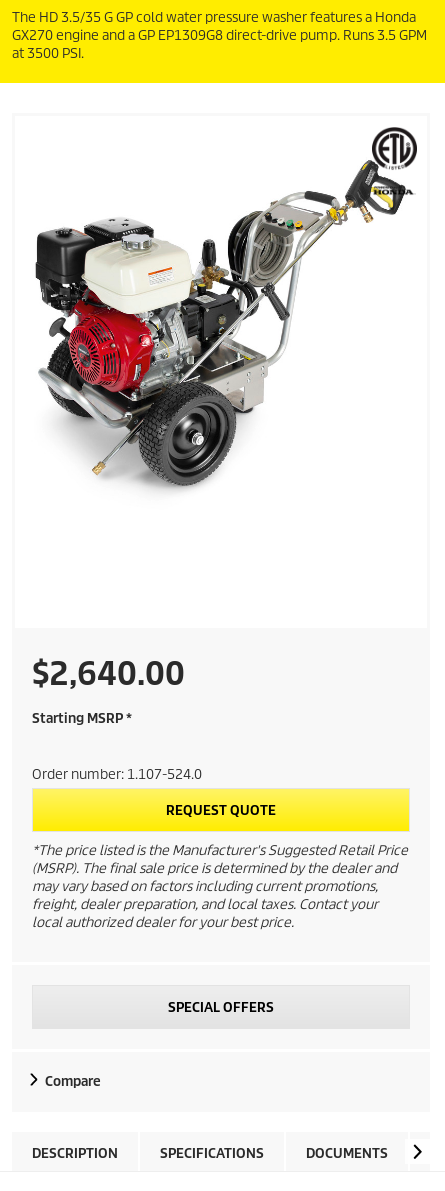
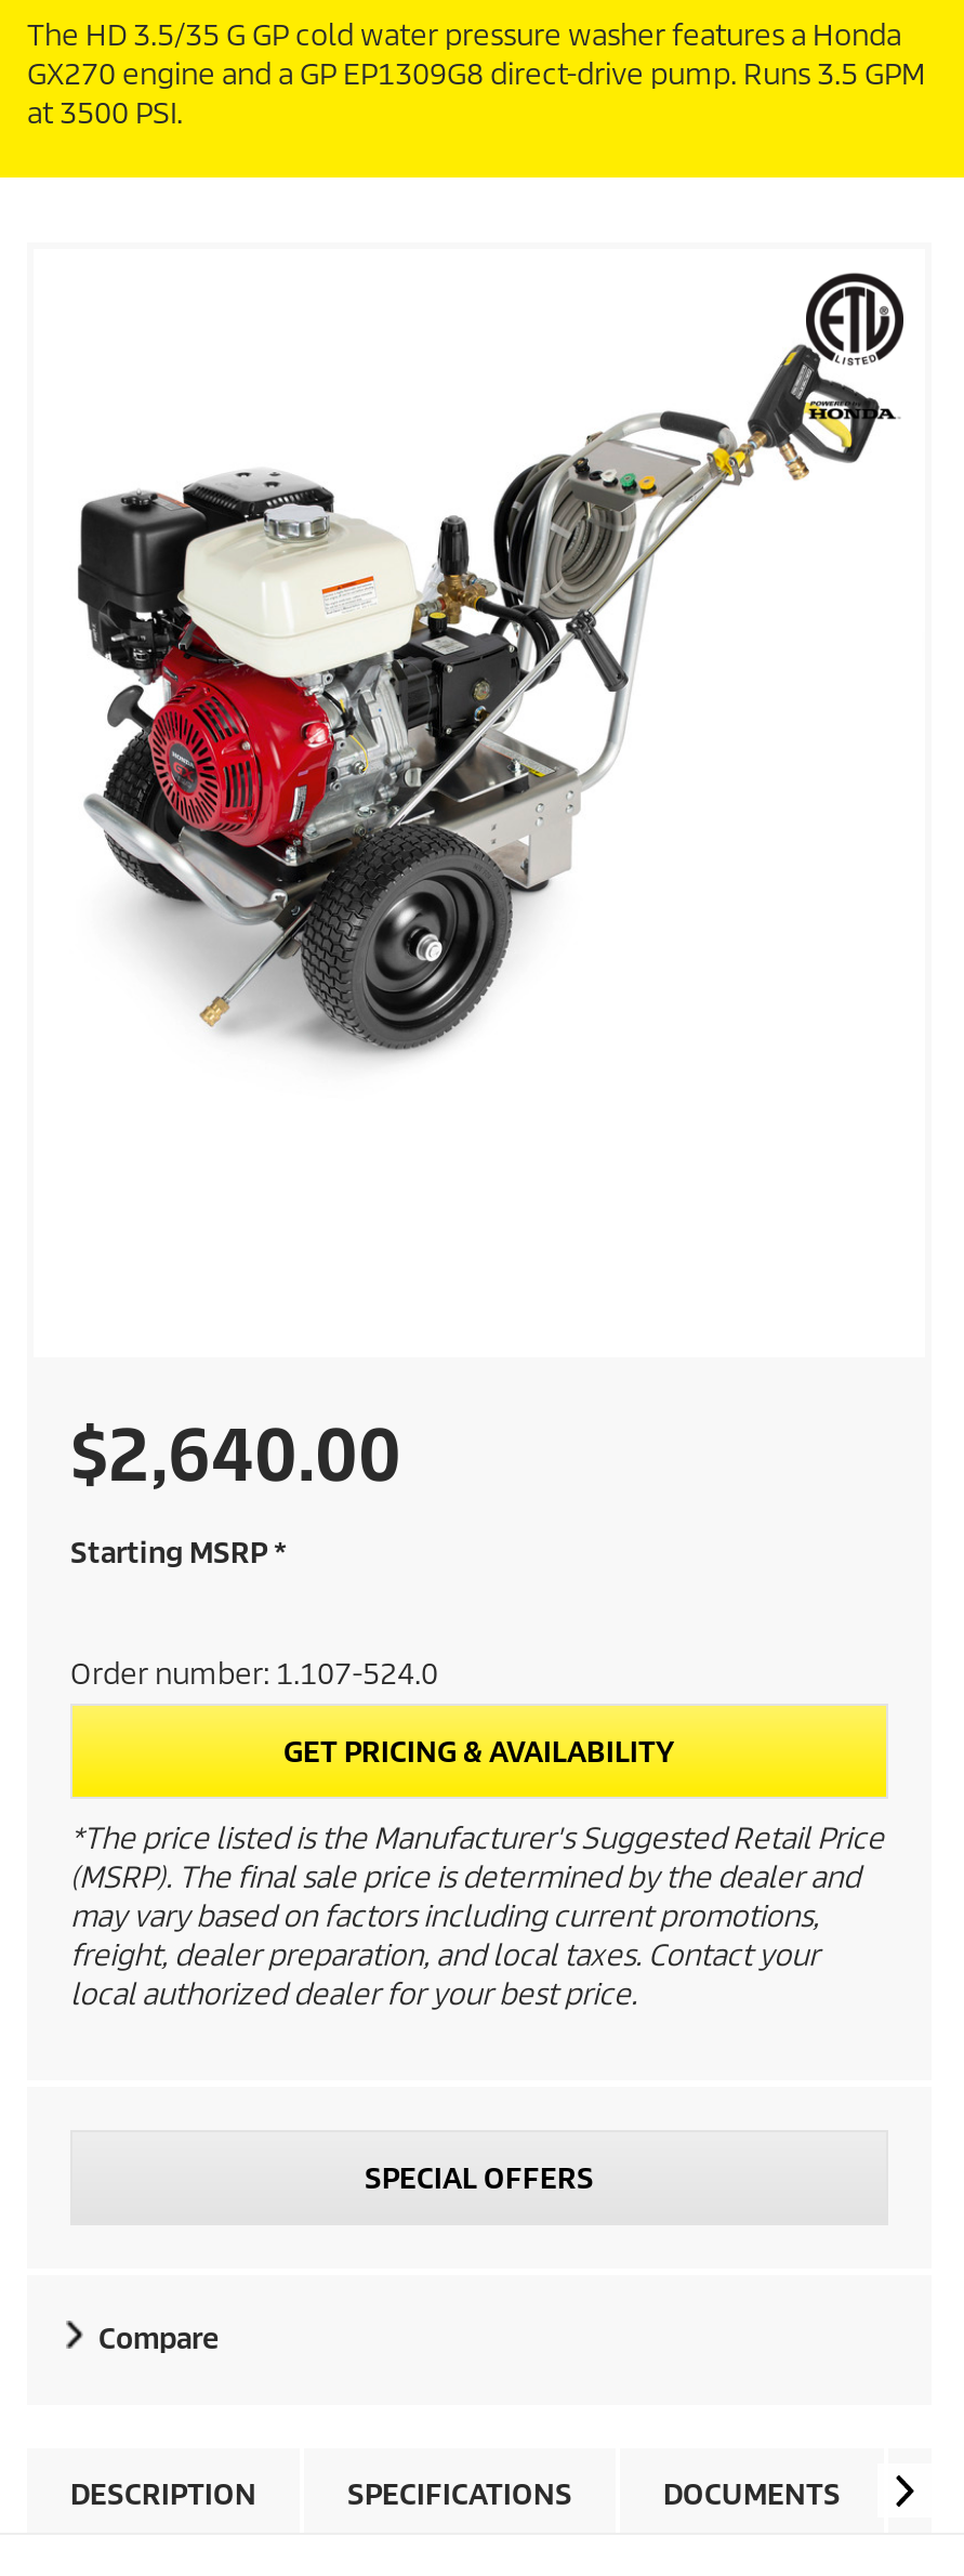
[166,802,276,819] REQUEST QUOTE -> [283,1734,675,1771] GET PRICING & AVAILABILITY

